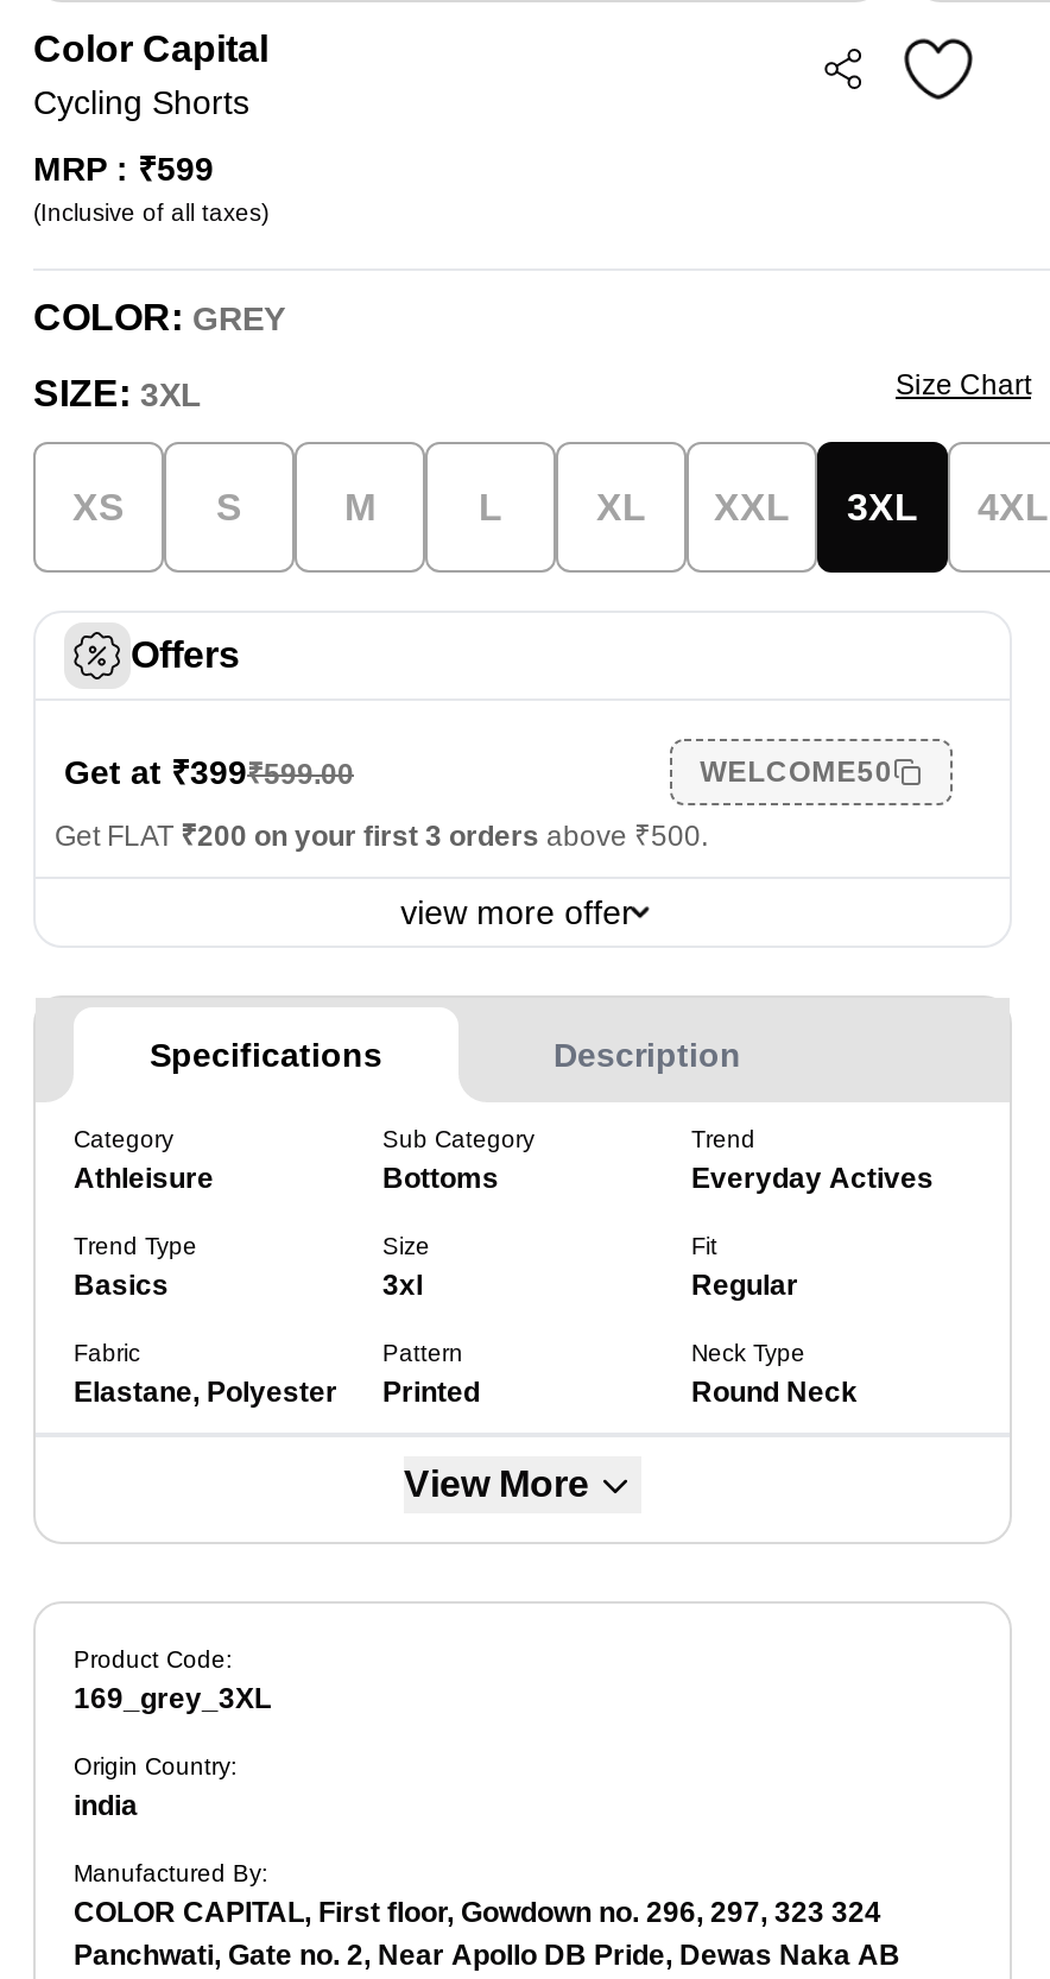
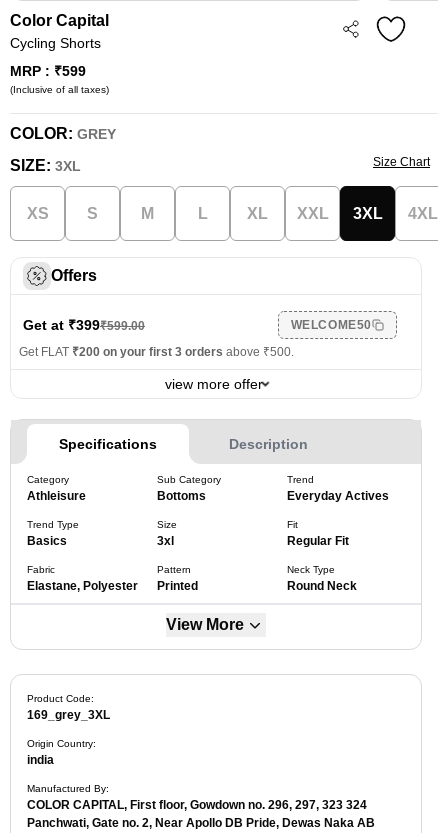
[691,1269,798,1302] Regular -> [287,534,349,548] Regular Fit

